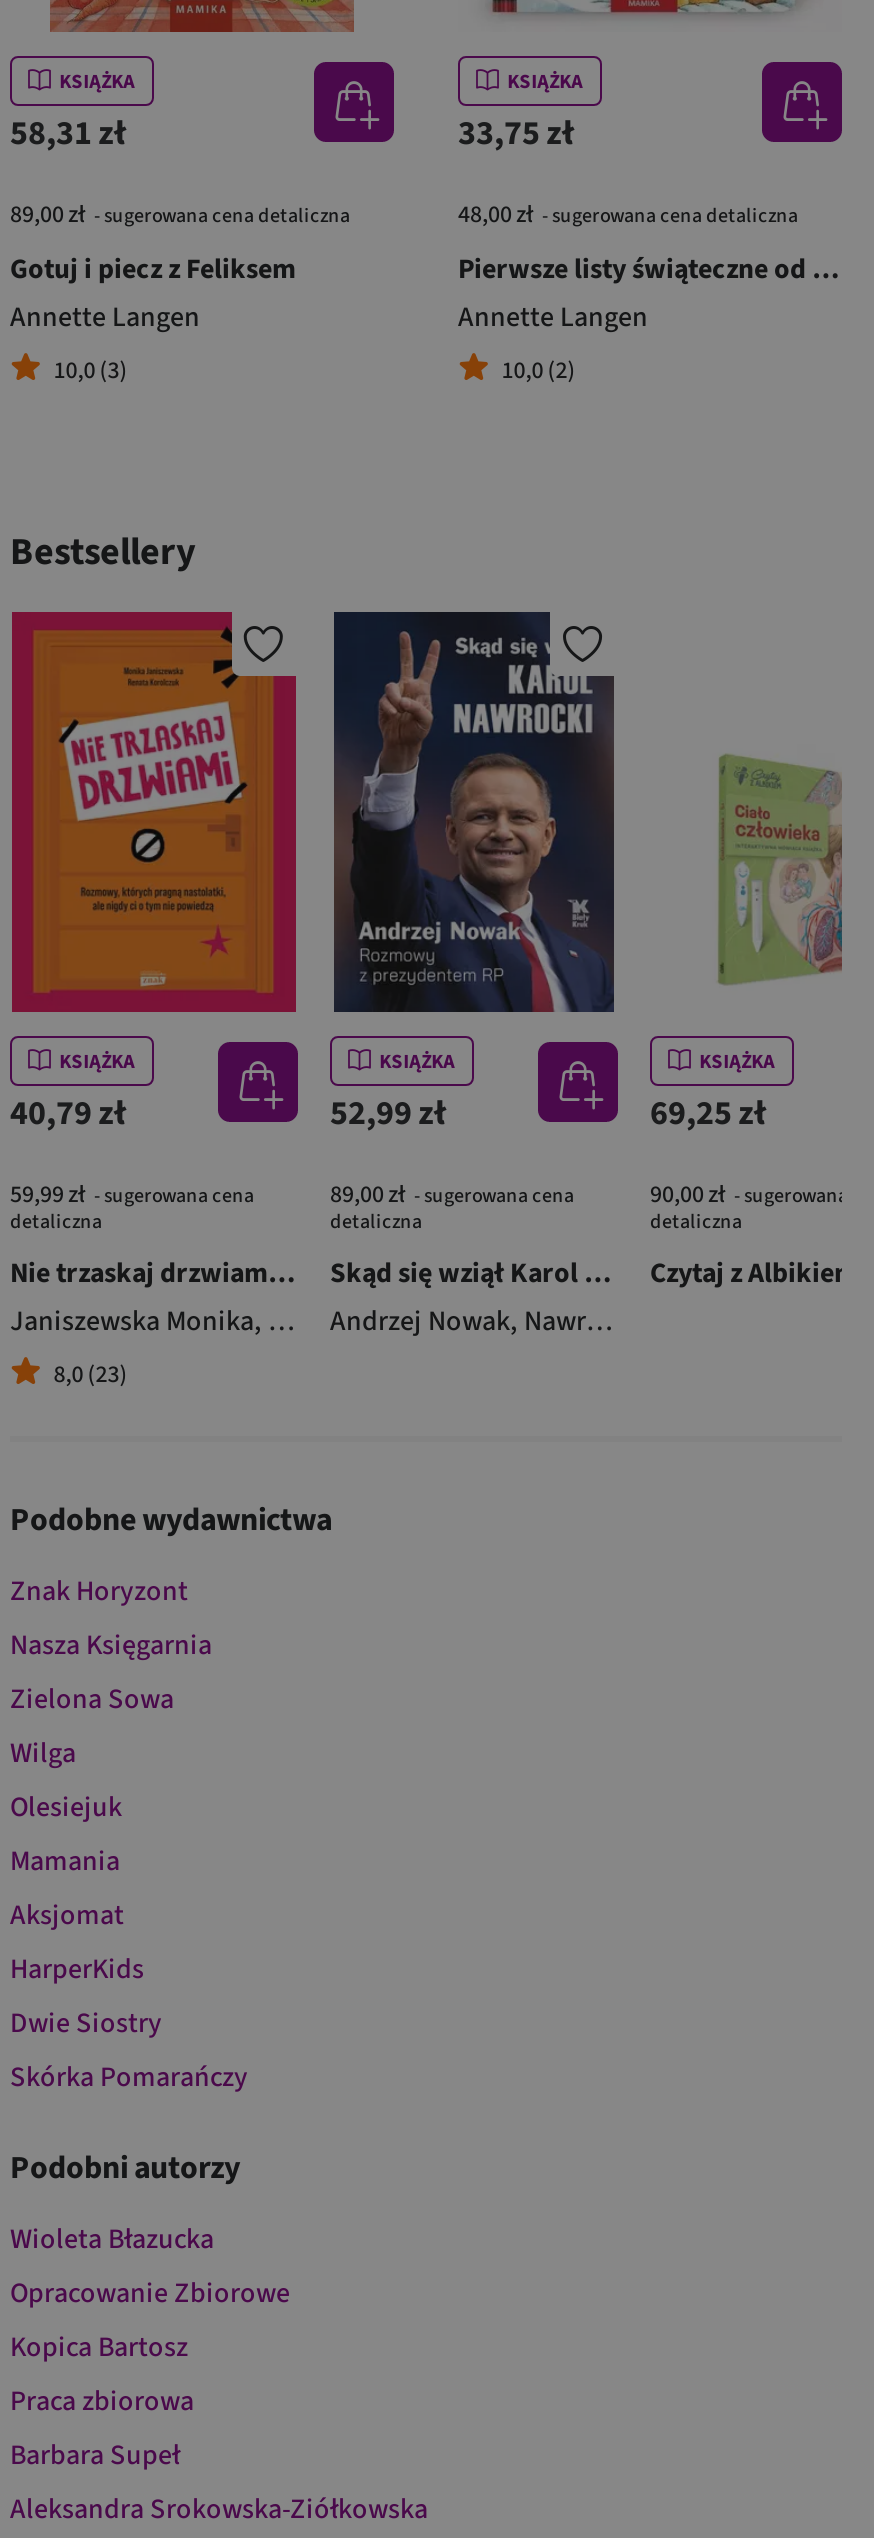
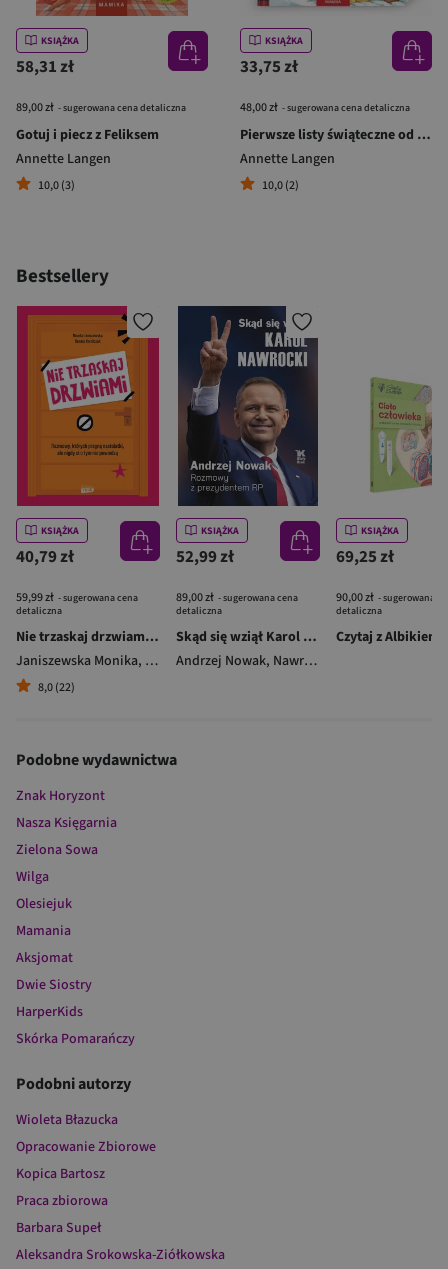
[54,1358,128,1392] 8,0 (23) -> [38,679,75,696] 8,0 (22)
moved [10,1950,144,1990] -> [16,1002,83,1022]: HarperKids
moved [10,2004,162,2044] -> [16,975,92,995]: Dwie Siostry

